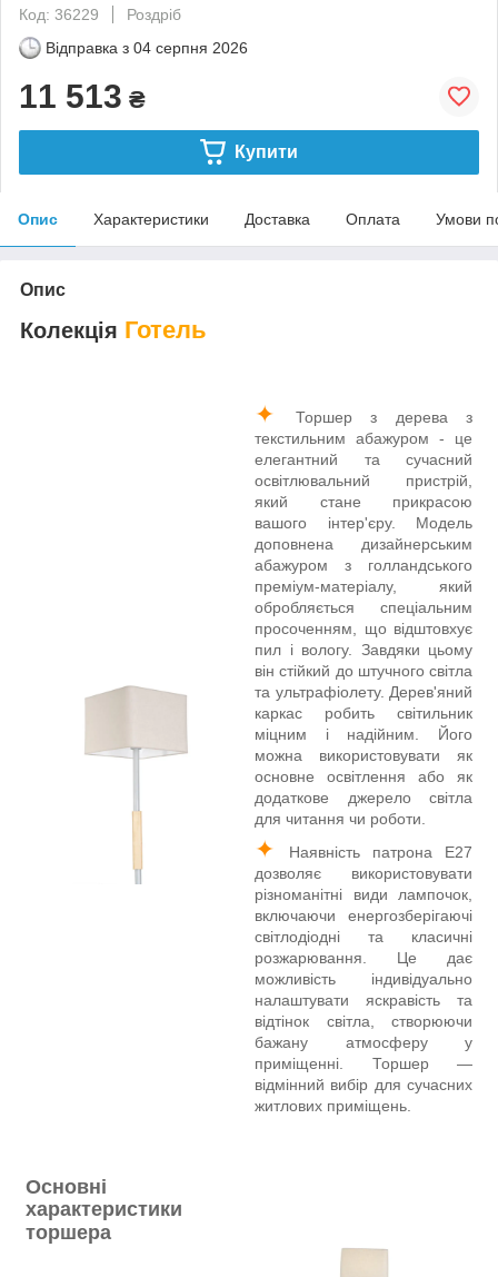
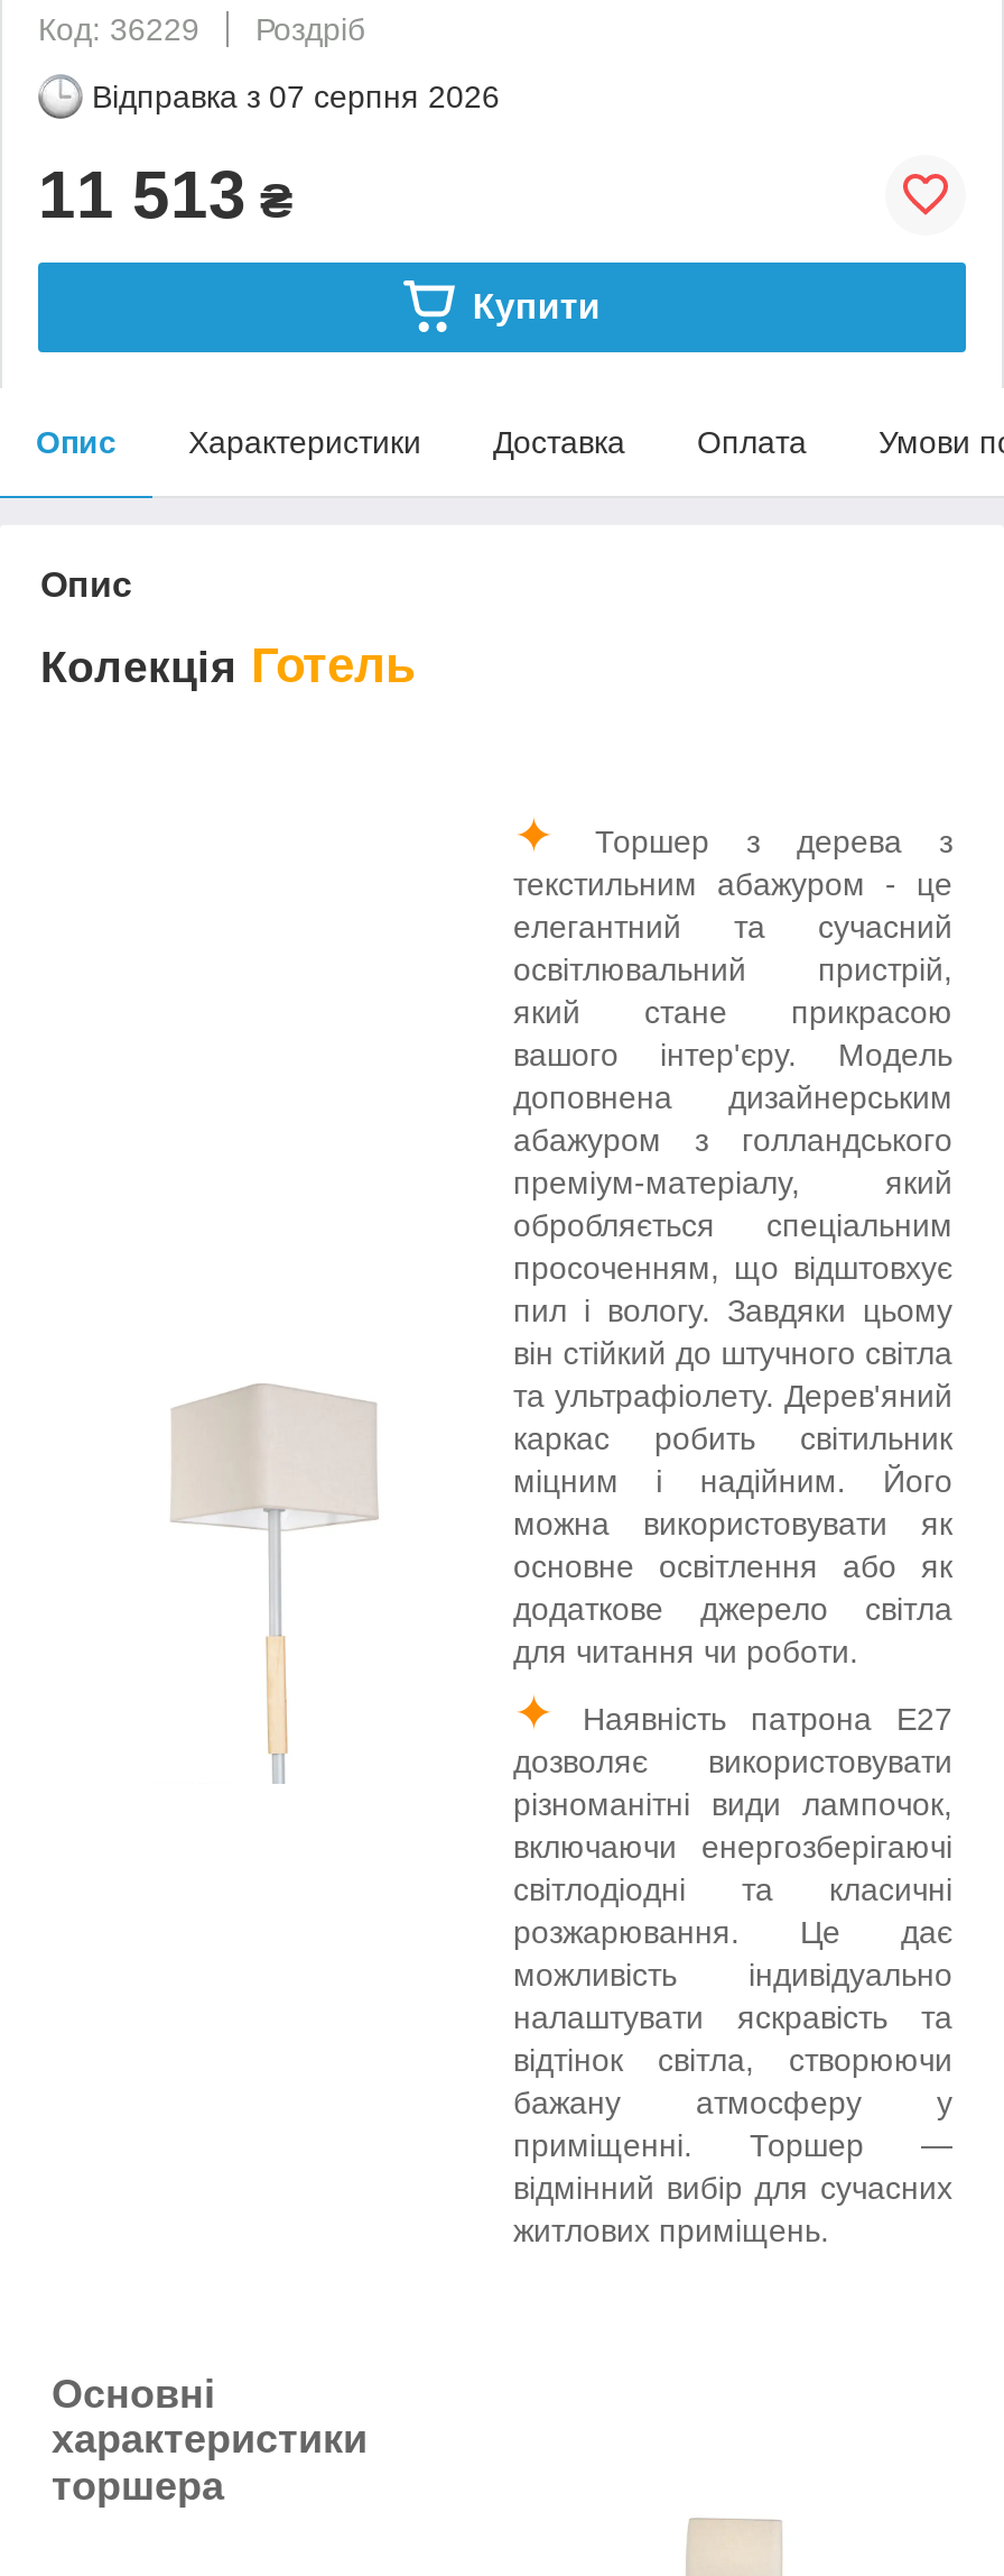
[46,39,248,57] Відправка з 04 серпня 2026 -> [92,78,500,114] Відправка з 07 серпня 2026

